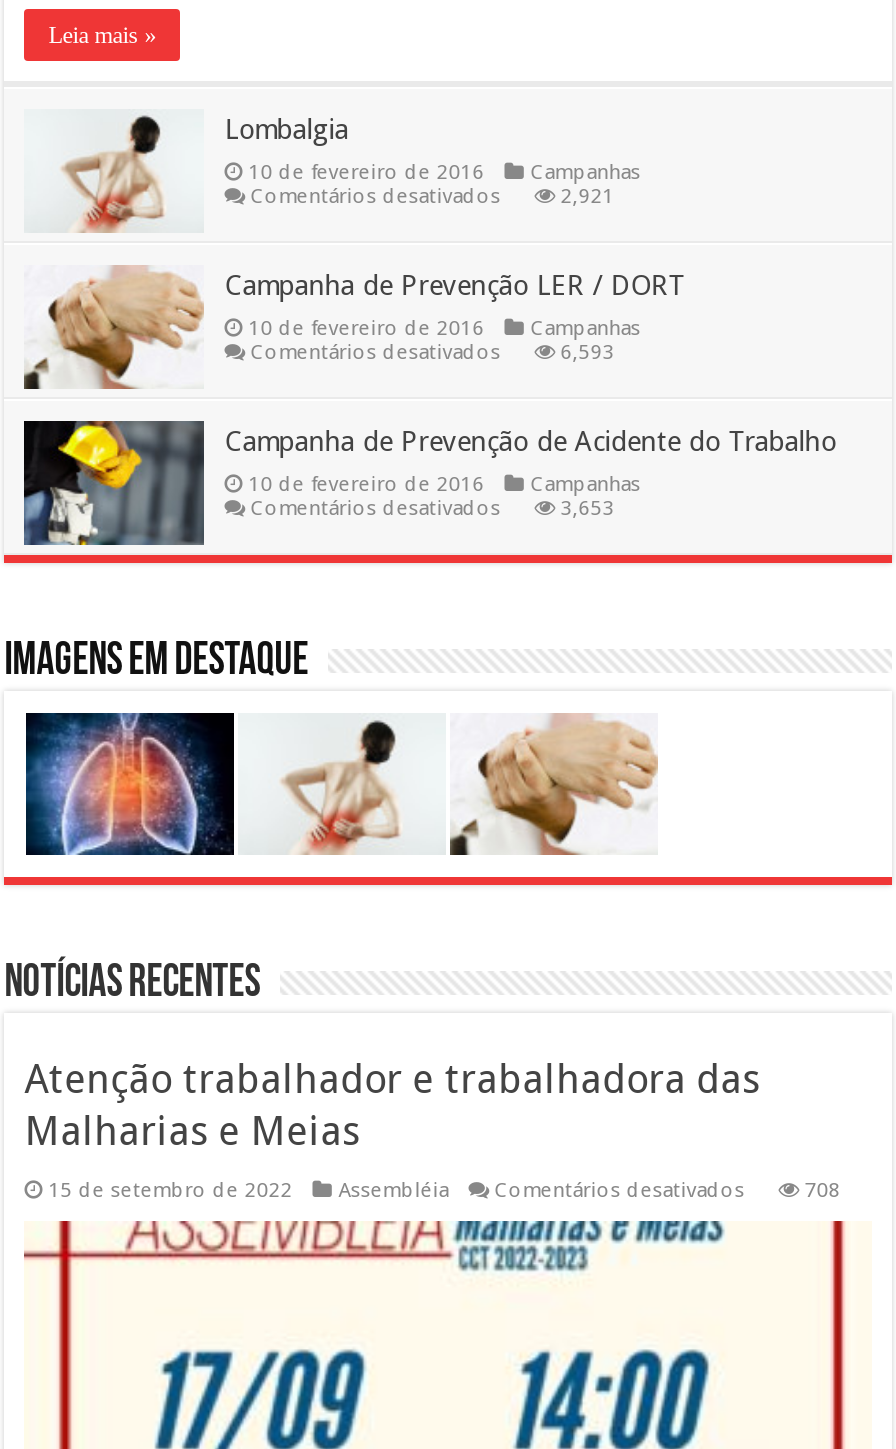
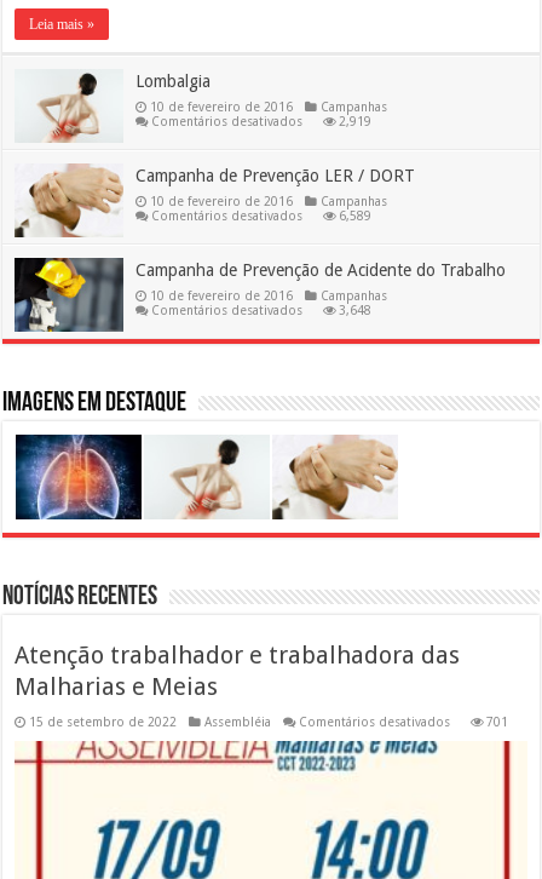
[560,184,614,208] 2,921 -> [339,113,372,128] 2,919
[560,340,614,364] 6,593 -> [339,208,372,222] 6,589
[560,496,614,520] 3,653 -> [339,302,372,317] 3,648
[804,1178,840,1202] 708 -> [487,715,508,729] 701

